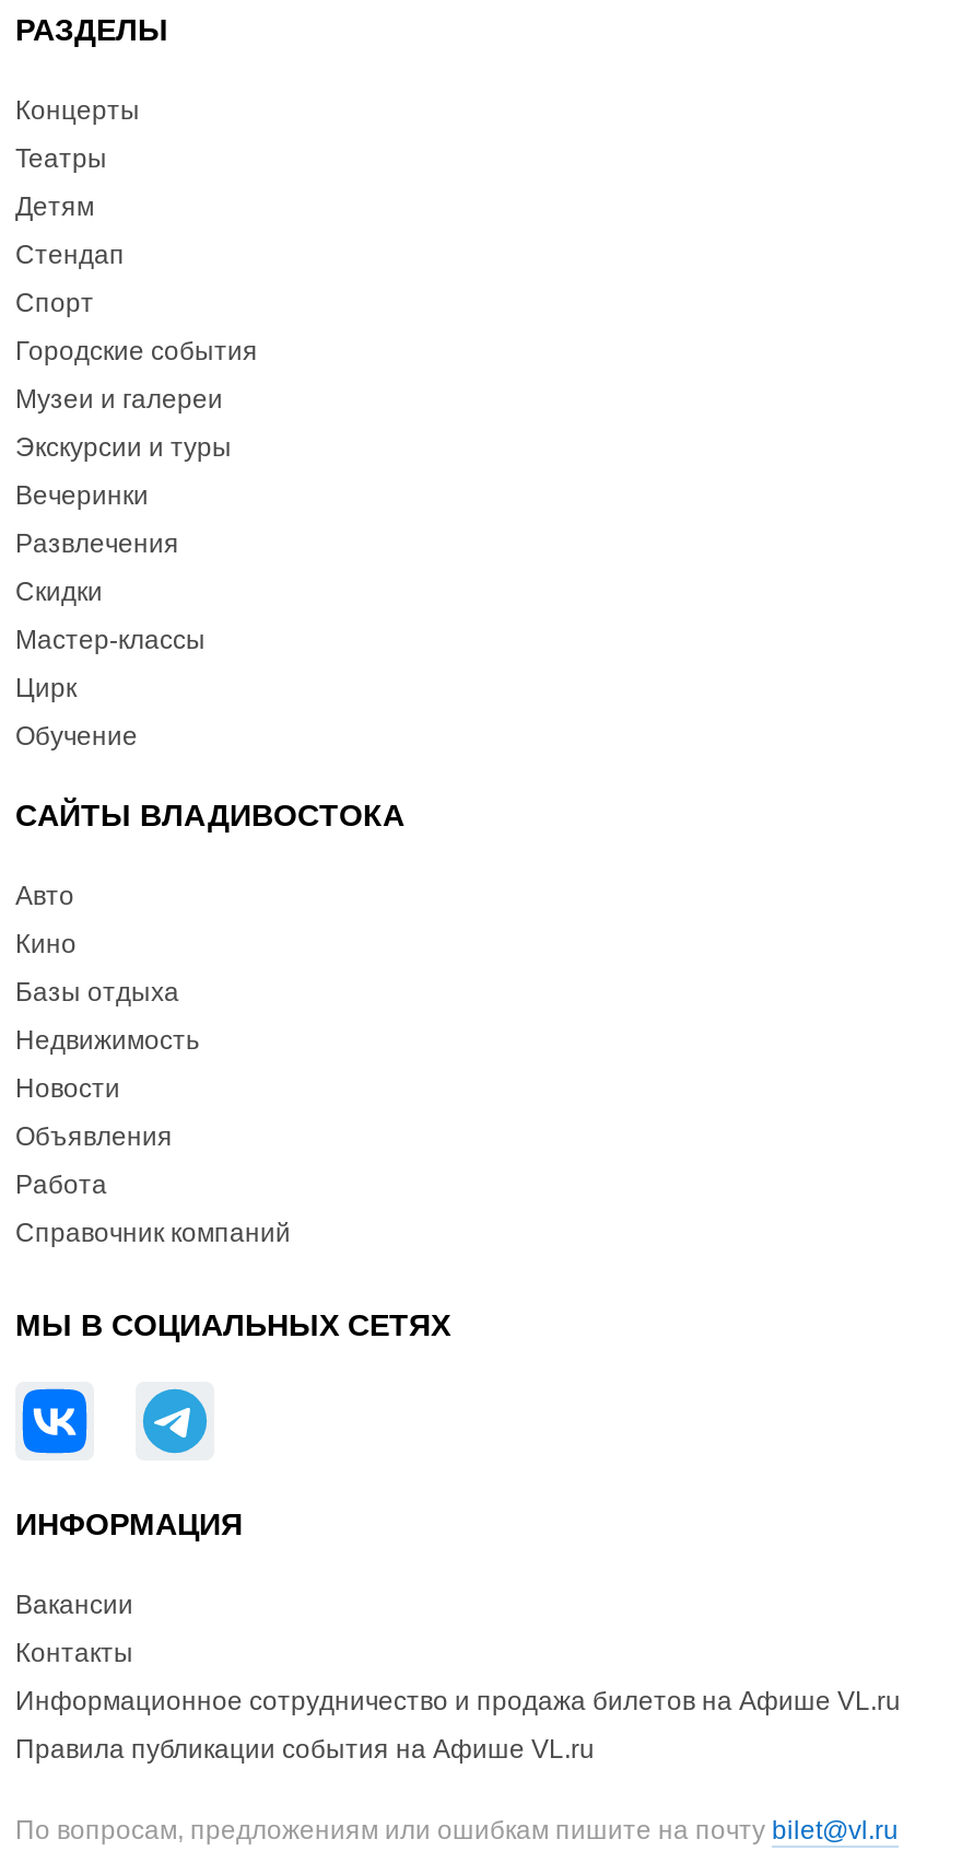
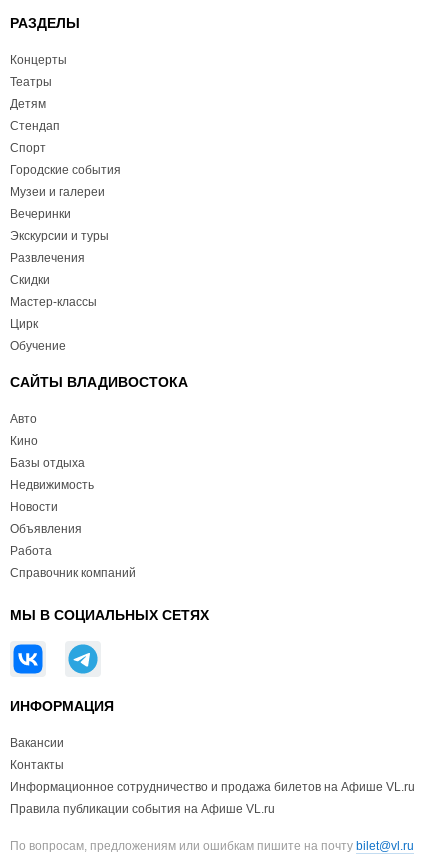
moved [15,432,232,463] -> [10,229,109,243]: Экскурсии и туры
moved [15,480,149,511] -> [10,207,71,221]: Вечеринки

